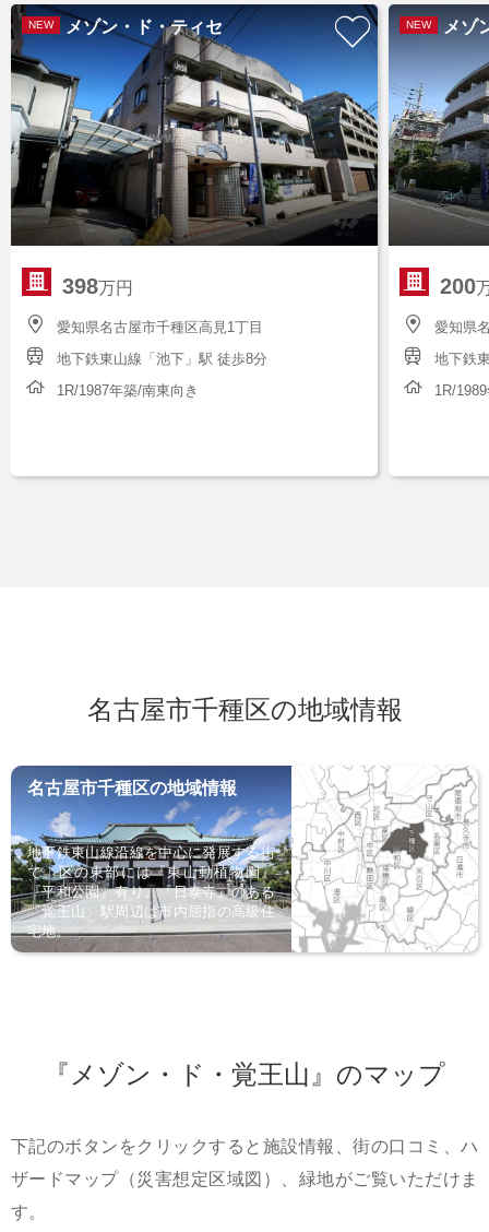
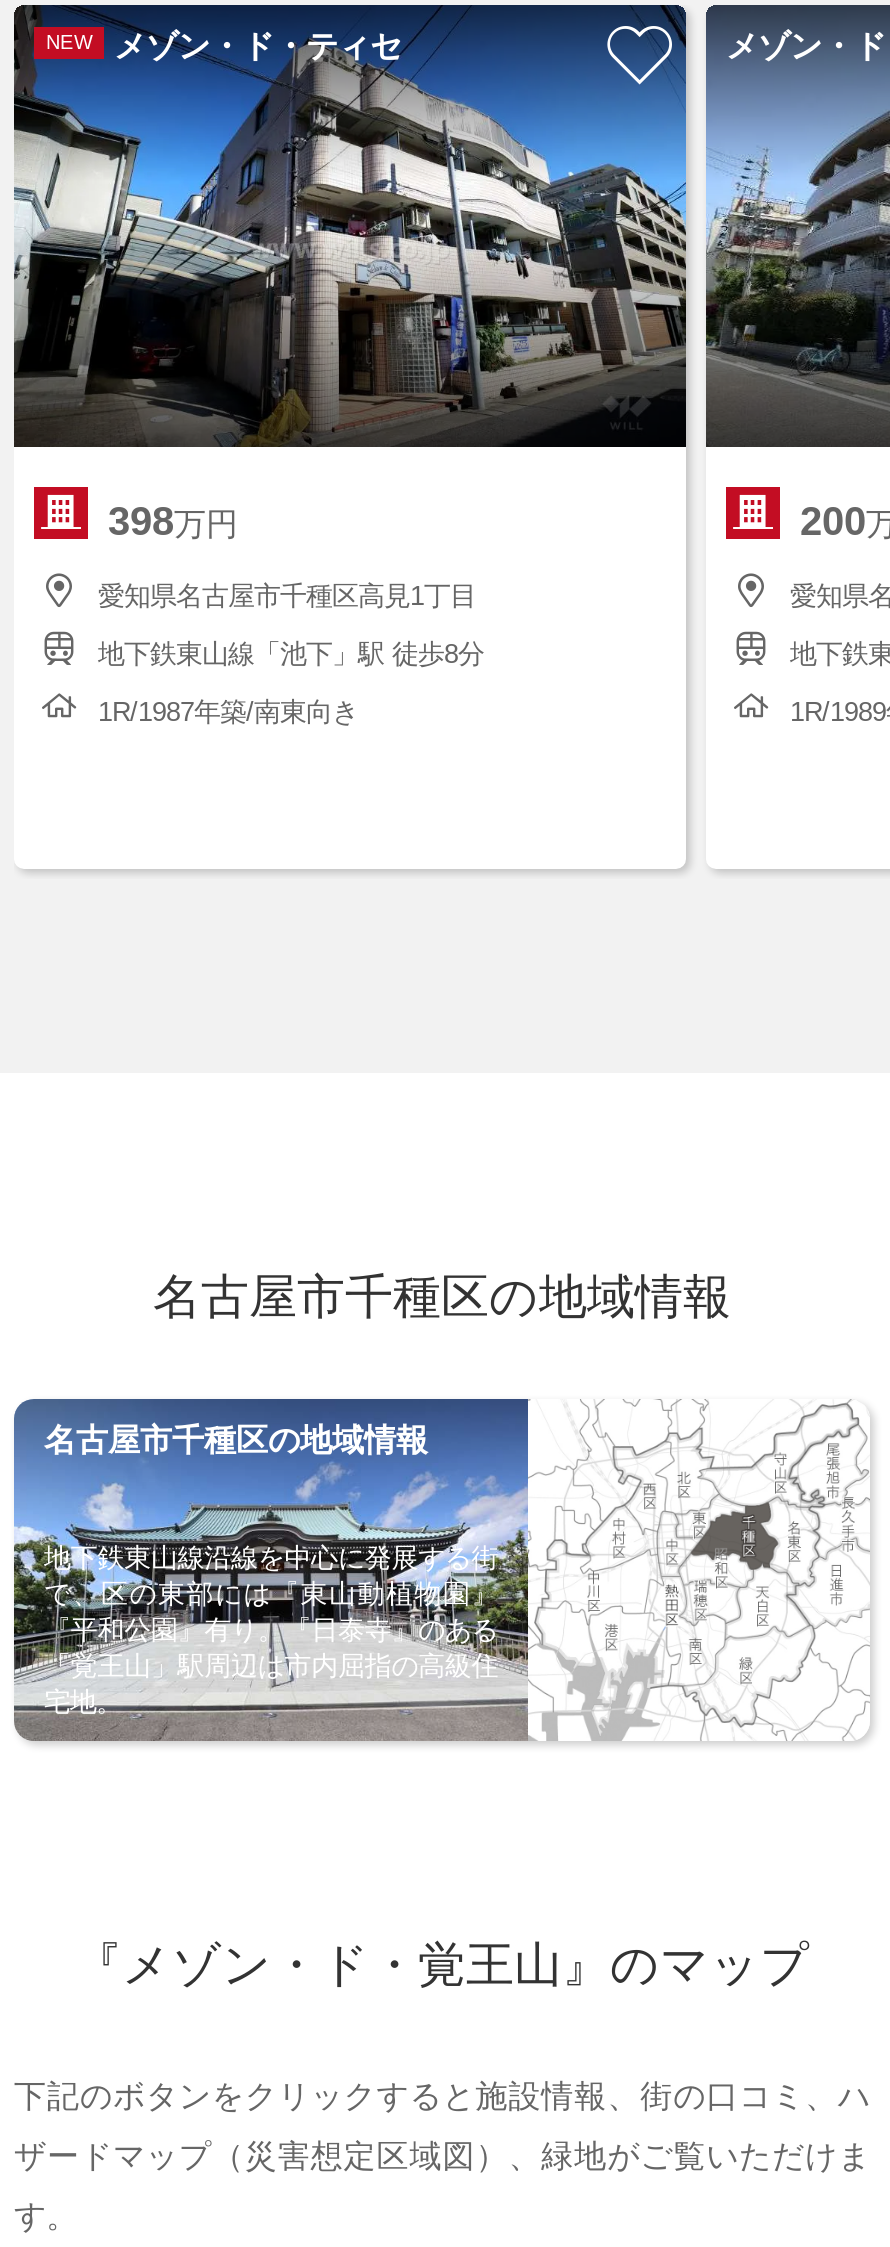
[406,19,431,31] NEW -> none

